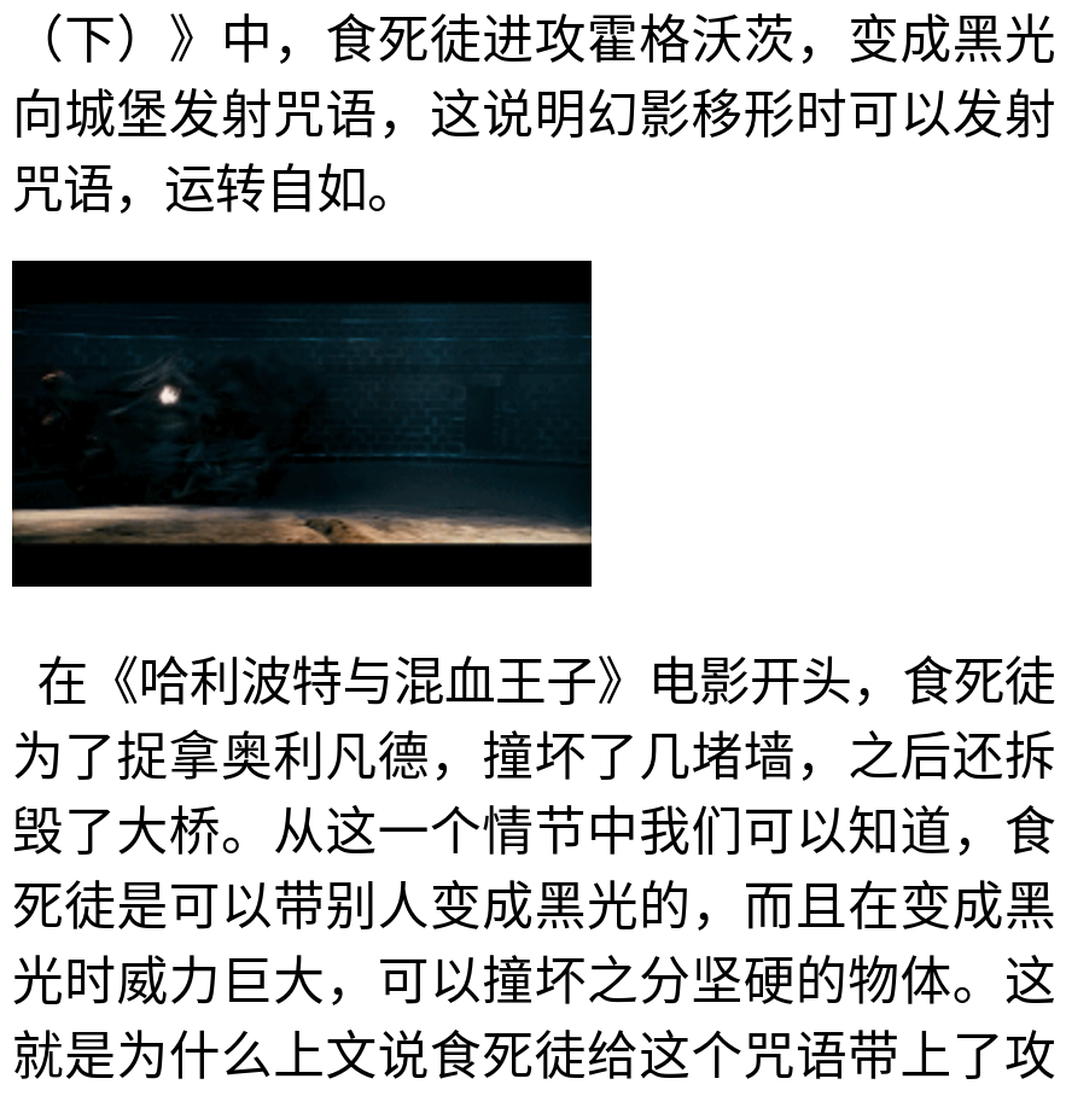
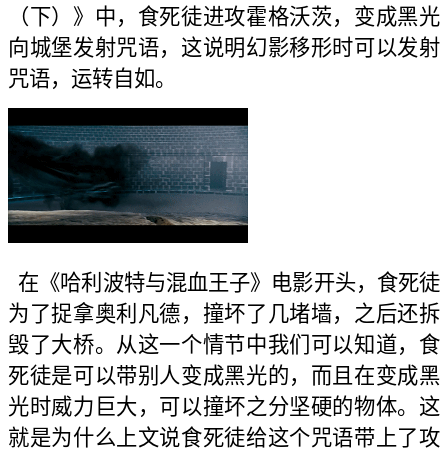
[12,304,592,543] [image] -> [8,125,249,225] [image]

